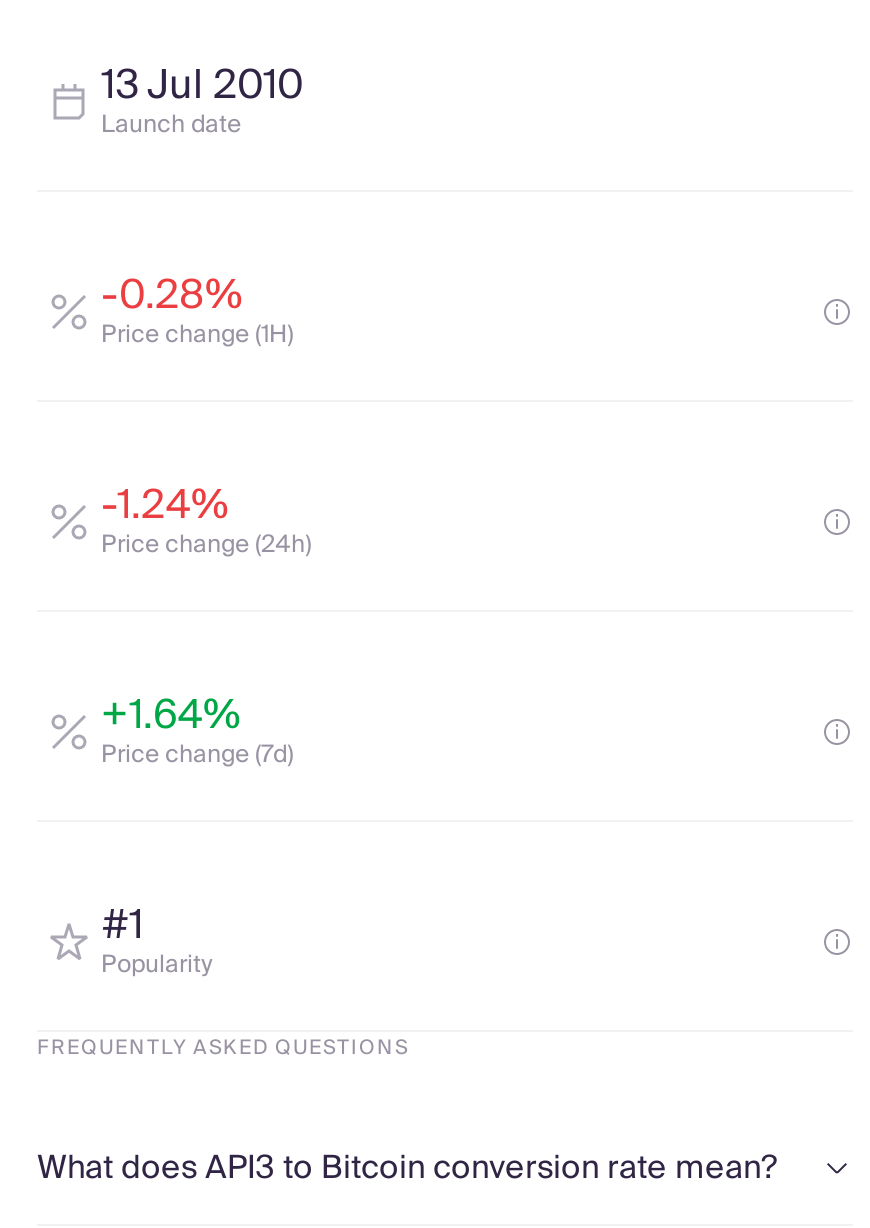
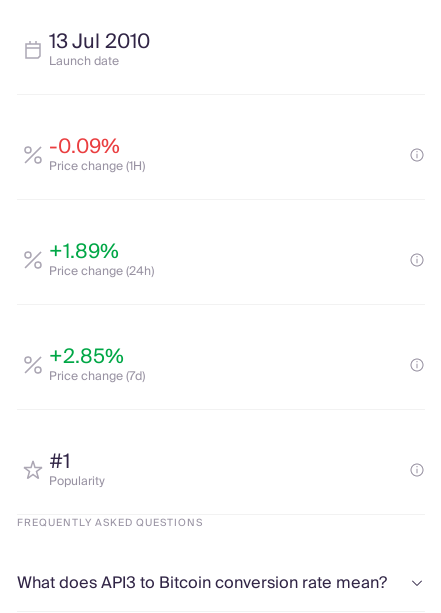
[101,262,243,330] -0.28% -> [49,130,120,164] -0.09%
[101,472,229,540] -1.24% -> [49,235,119,269] +1.89%
[101,682,241,750] +1.64% -> [49,340,124,374] +2.85%

